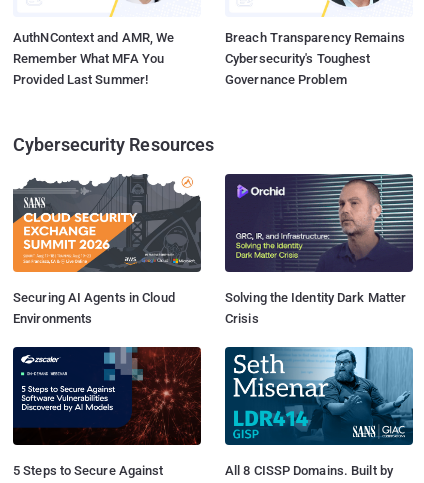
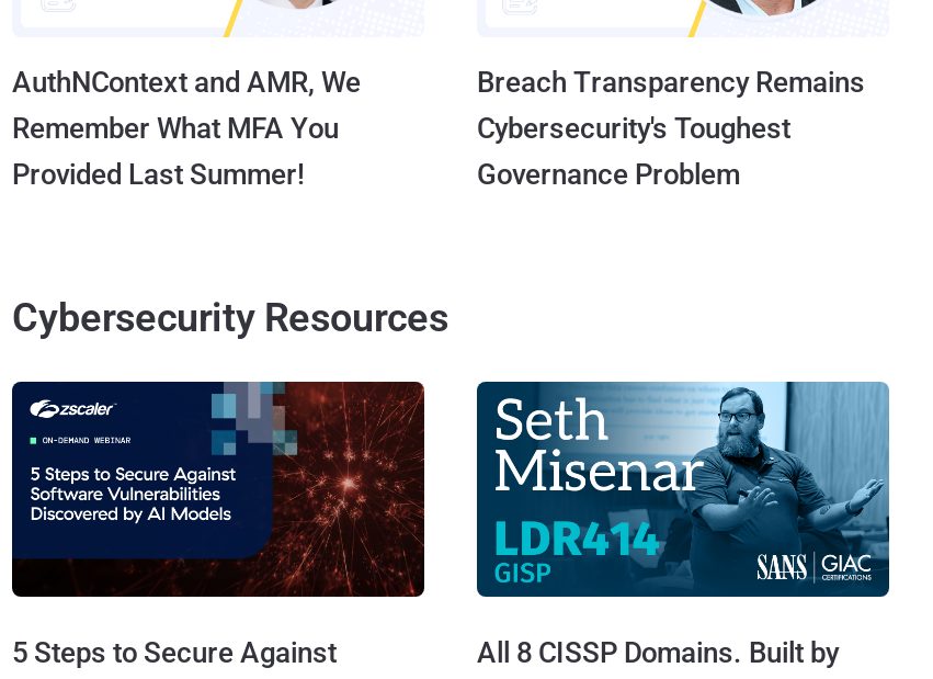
[12,174,202,326] [image] | Securing AI Agents in Cloud | Environments -> none
[225,173,413,326] [image] | Solving the Identity Dark Matter | Crisis -> none

